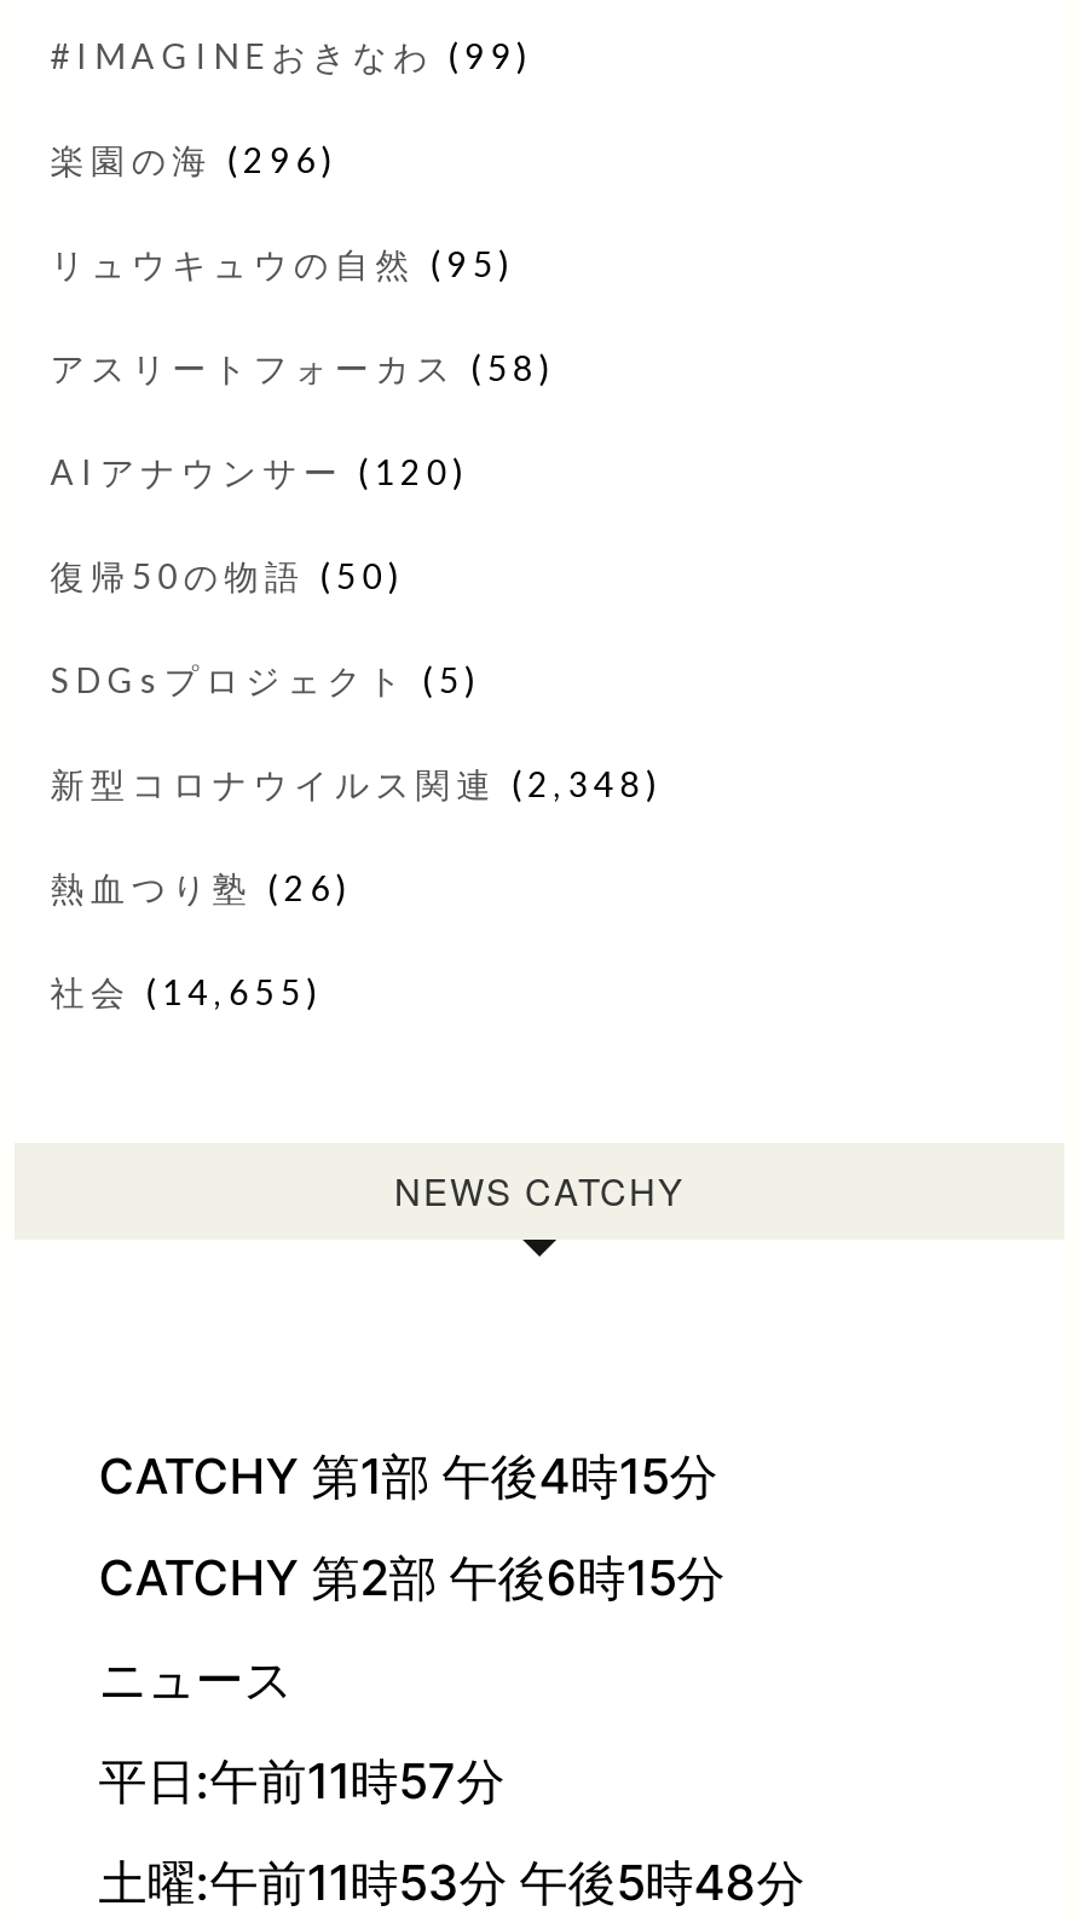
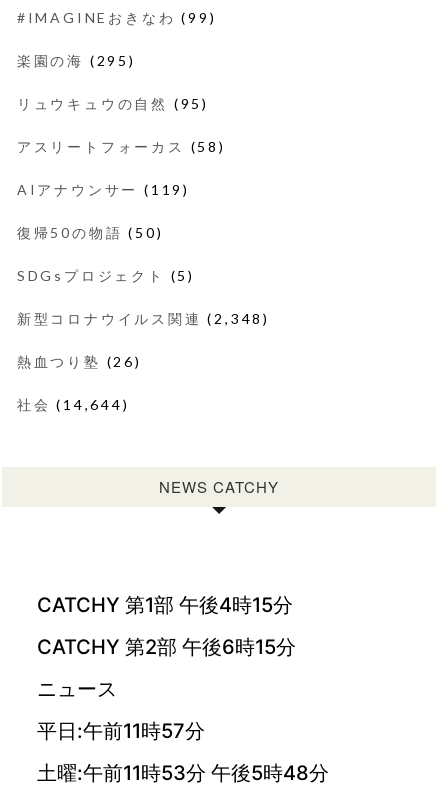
[50,139,338,180] 楽園の海(296) -> [17,52,136,69] 楽園の海(295)
[50,451,469,492] AIアナウンサー(120) -> [17,181,190,198] AIアナウンサー(119)
[50,971,323,1012] 社会(14,655) -> [17,396,129,413] 社会(14,644)

